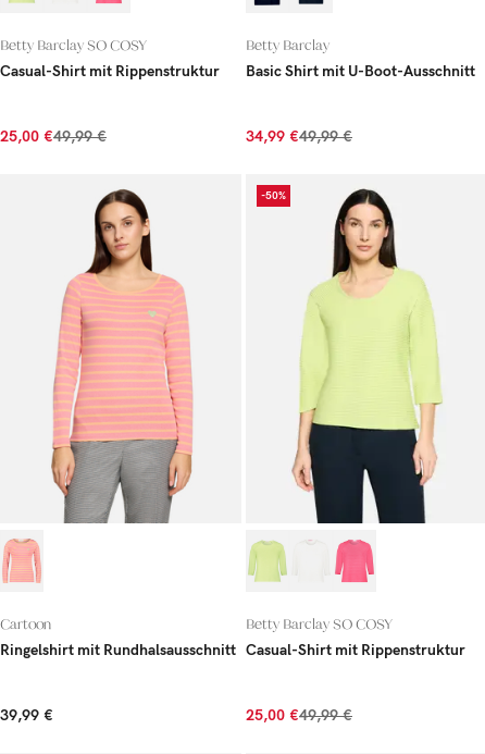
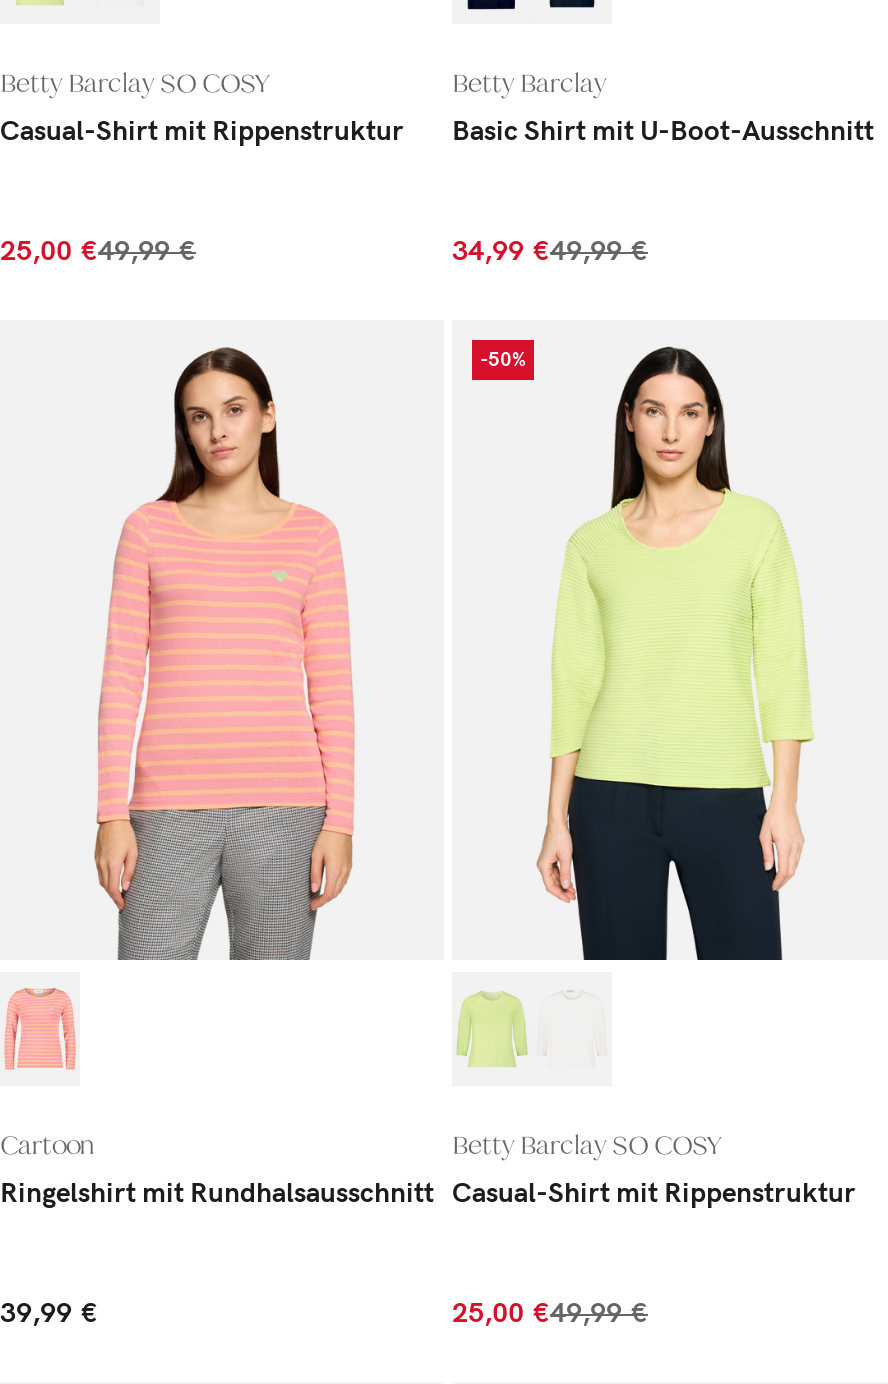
[334,539,375,583] [image] -> none

